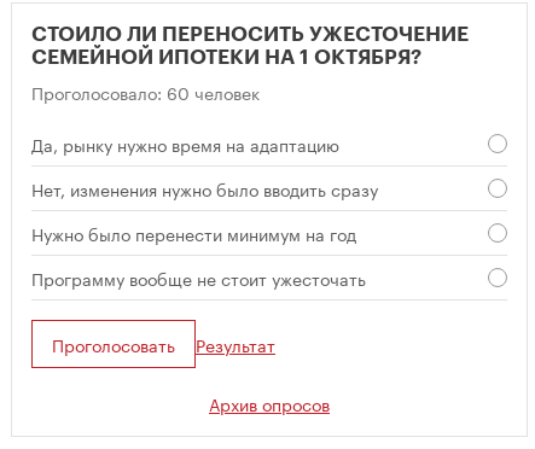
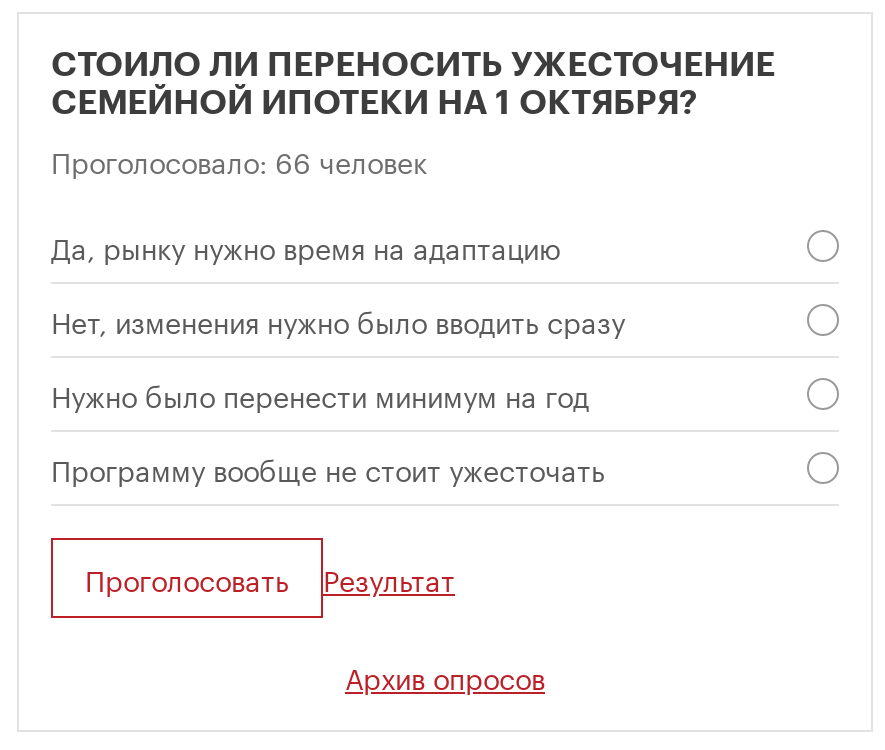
[31,78,260,105] Проголосовало: 60 человек -> [51,138,427,182] Проголосовало: 66 человек

